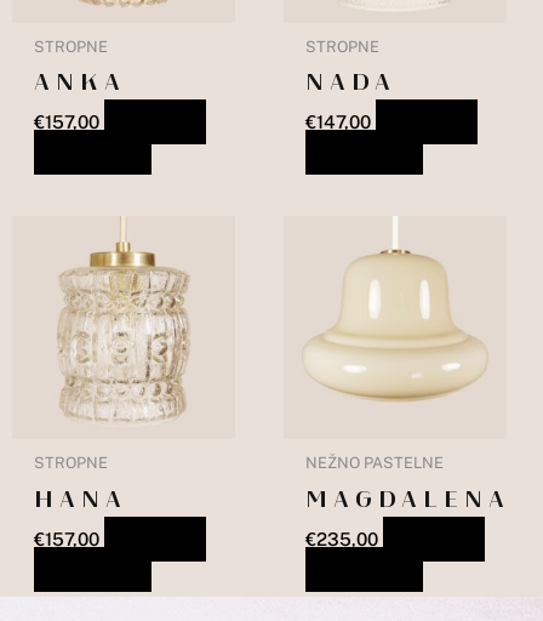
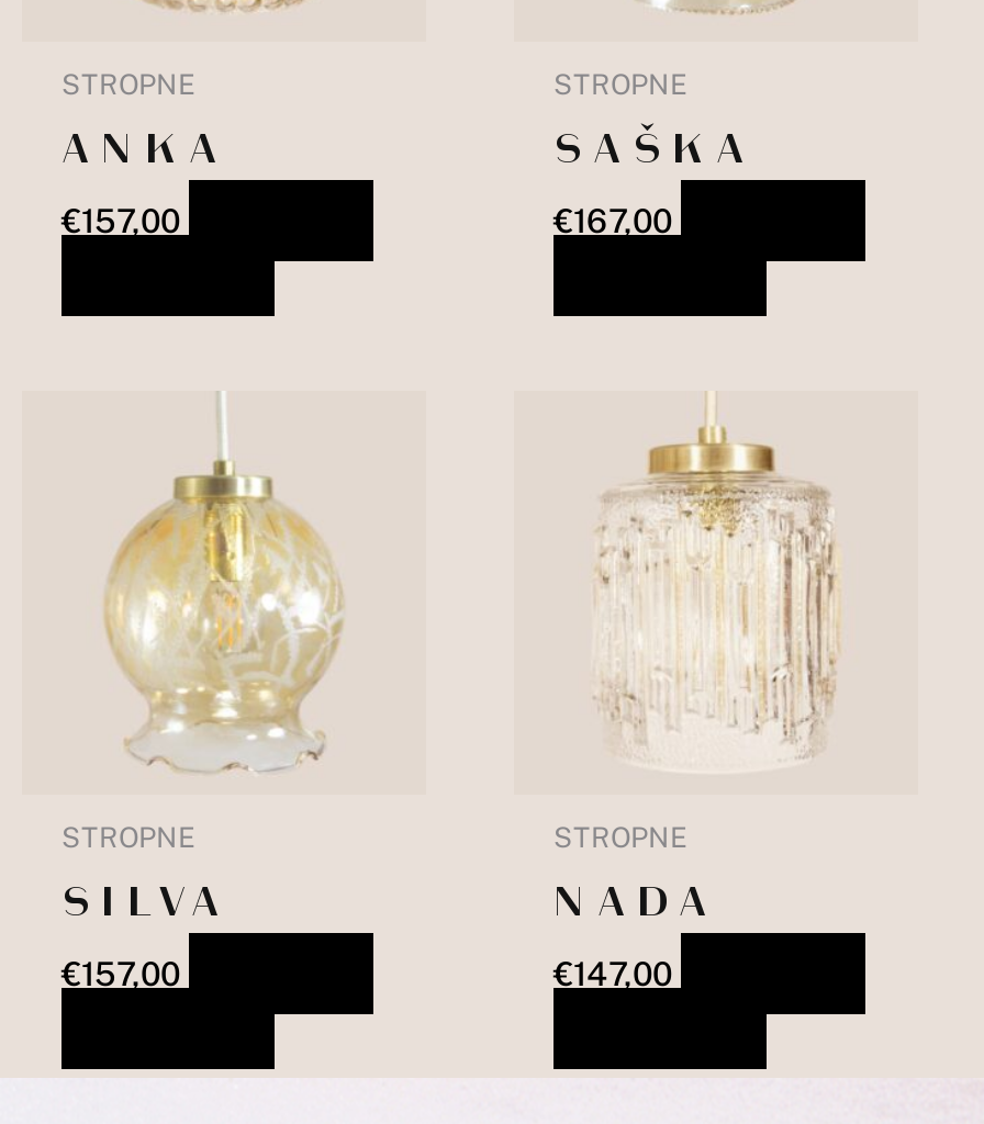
[305,66,396,95] NADA -> [553,119,756,172] SAŠKA
[305,112,371,133] €147,00 -> [553,203,672,240] €167,00
[315,218,481,403] [image] -> [575,395,865,735] [image]
[59,241,189,412] [image] -> [112,439,340,771] [image]
[305,454,510,511] NEŽNO PASTELNE | MAGDALENA -> [553,822,718,926] STROPNE | NADA
[34,482,127,511] HANA -> [62,873,231,926] SILVA
[305,528,378,549] €235,00 -> [553,956,672,994] €147,00

